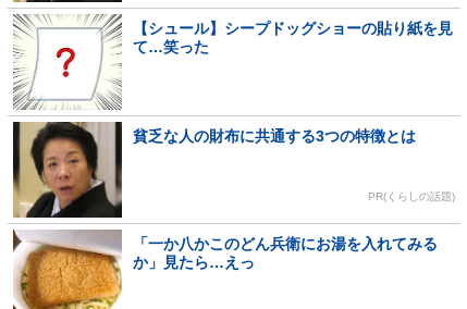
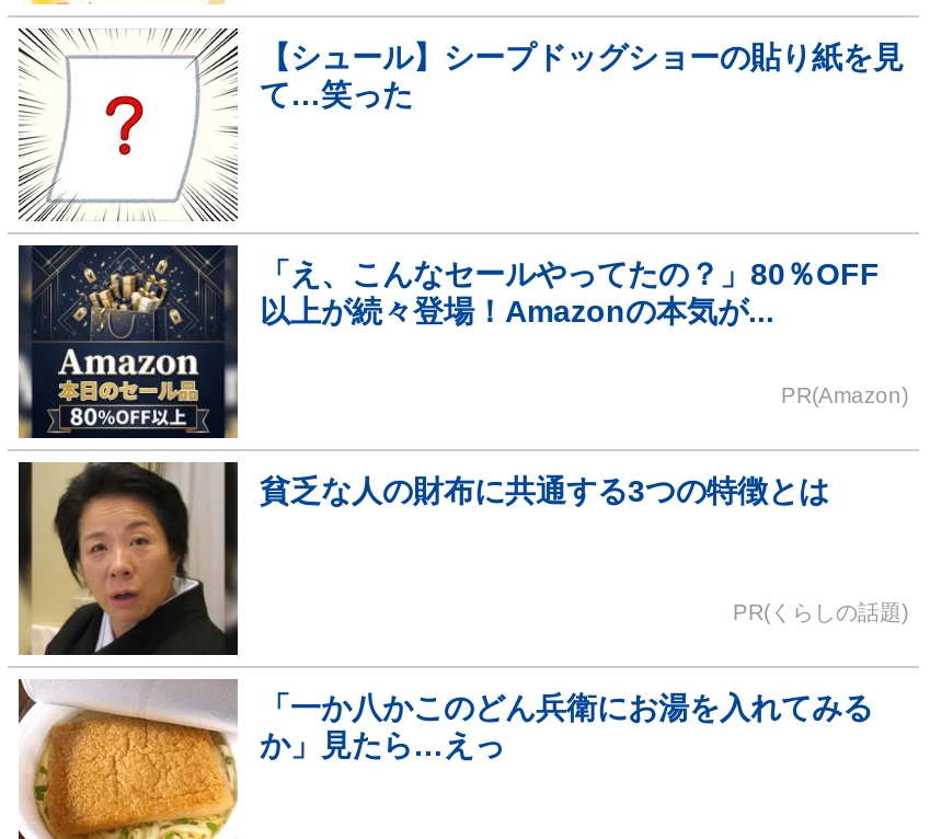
none -> [19,243,908,438] [image] | 「え、こんなセールやってたの？」80％OFF | 以上が続々登場！Amazonの本気が... | PR(Amazon)

